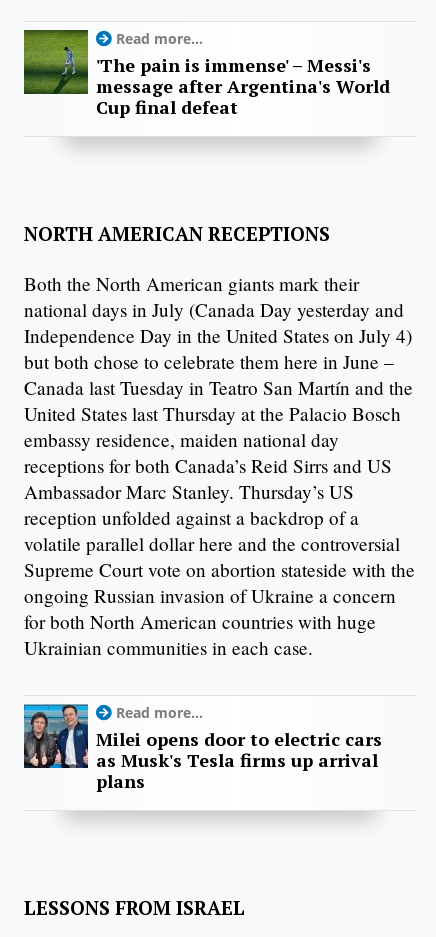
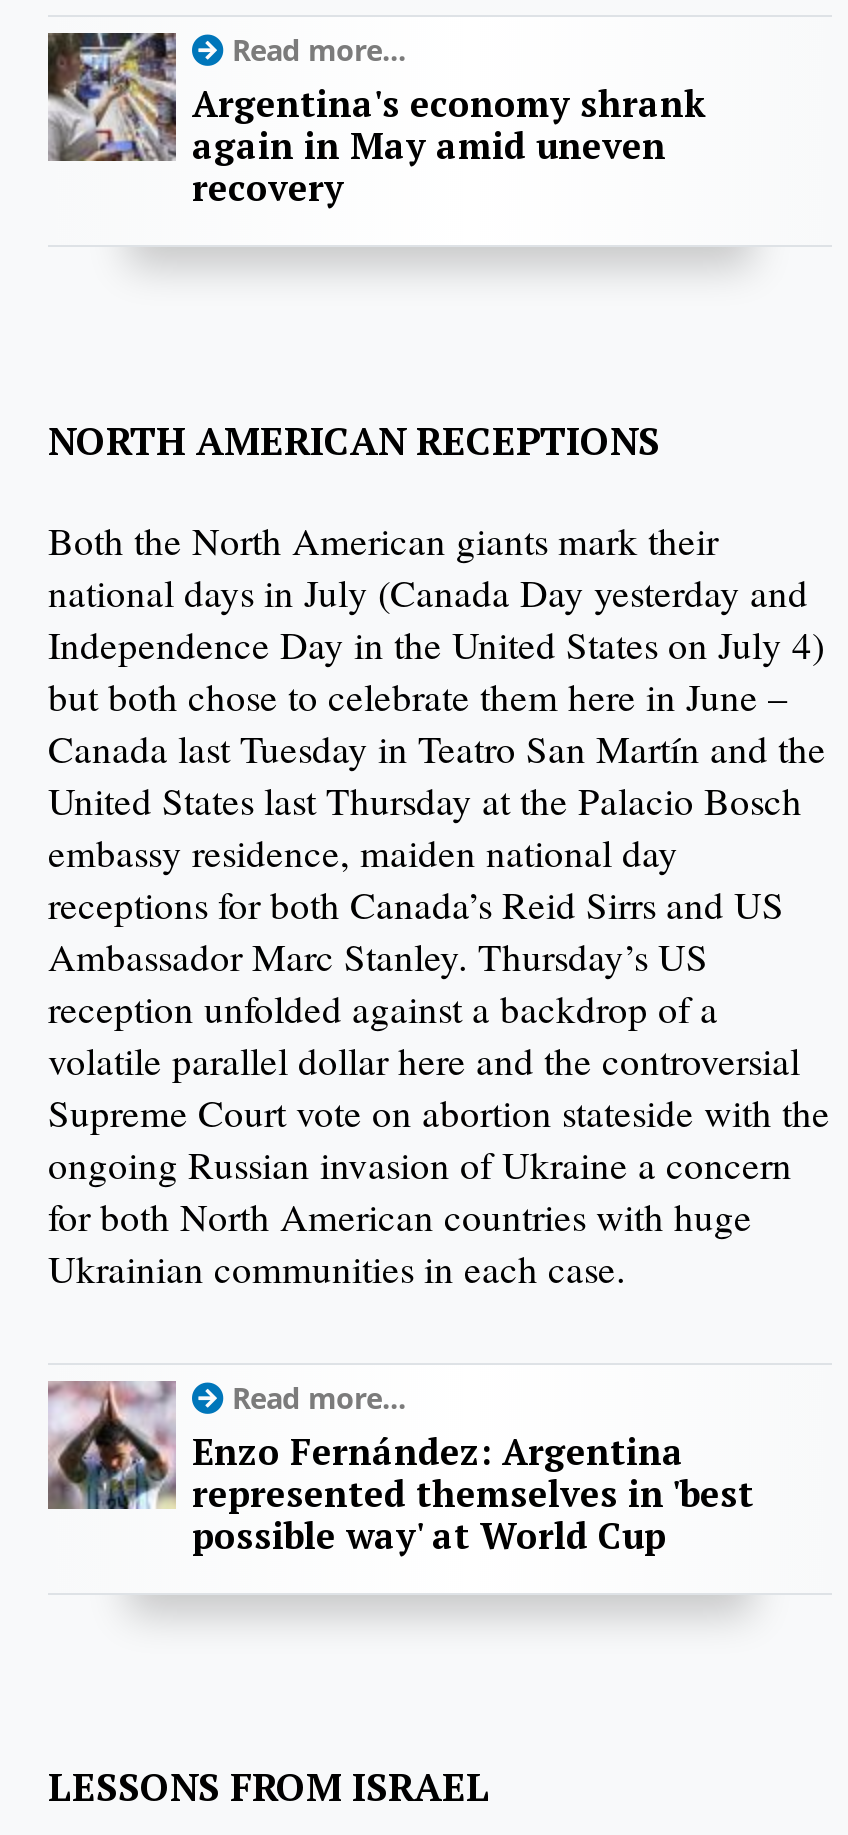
[23,29,390,119] [image] | 'The pain is immense' – Messi's | message after Argentina's World | Cup final defeat -> [46,31,706,212] [image] | Argentina's economy shrank | again in May amid uneven | recovery
[23,703,382,793] [image] | Milei opens door to electric cars | as Musk's Tesla firms up arrival | plans -> [46,1381,754,1559] [image] | Enzo Fernández: Argentina | represented themselves in 'best | possible way' at World Cup

